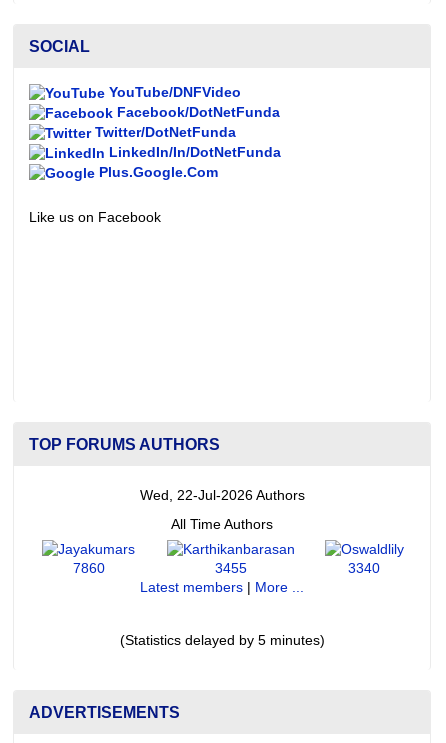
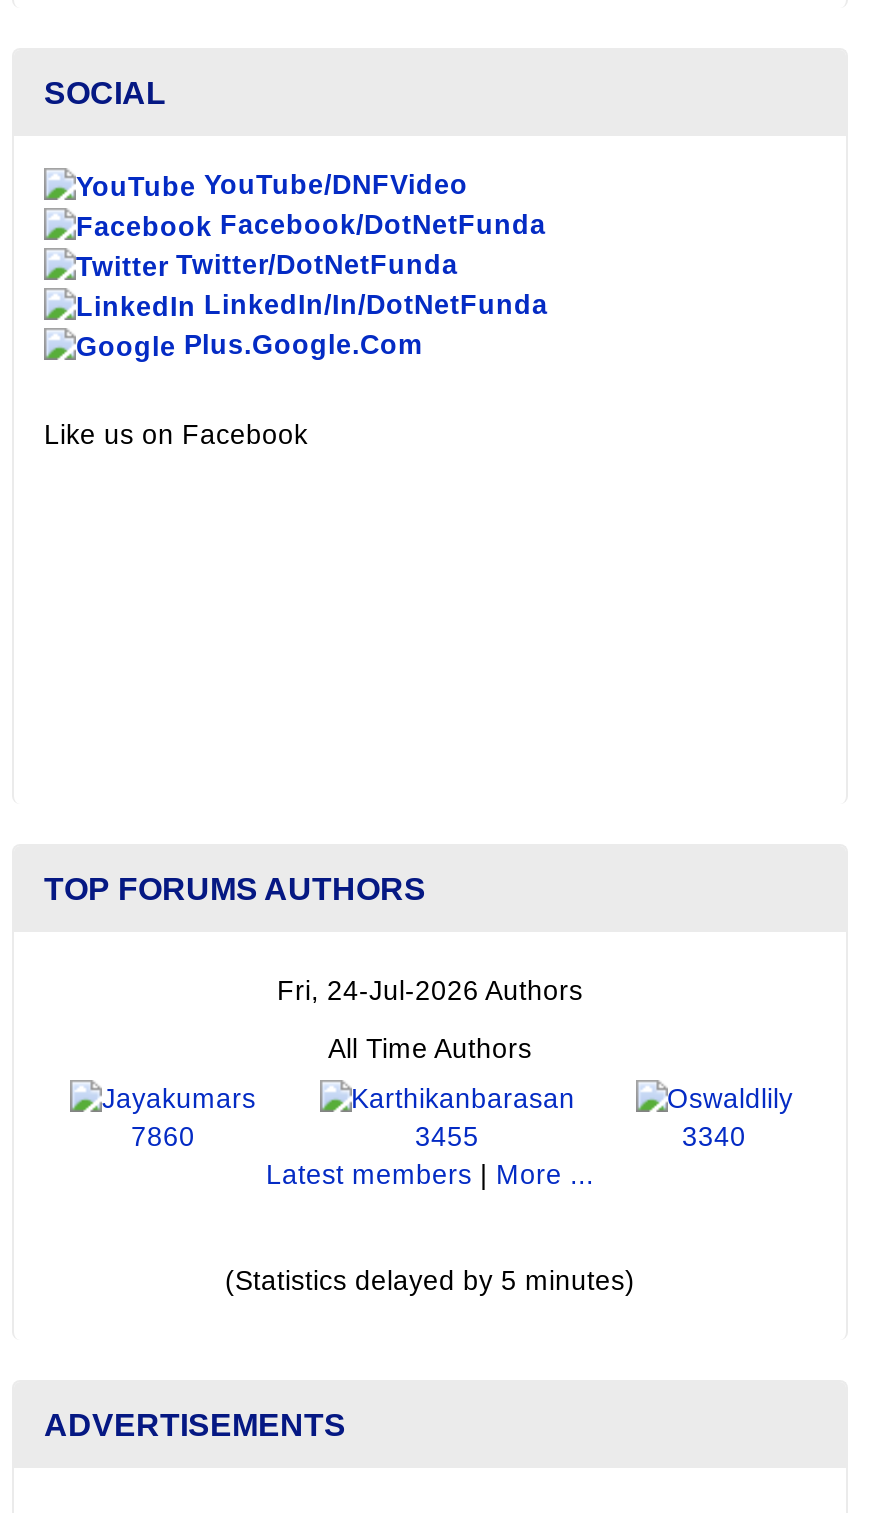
[139,488,304,503] Wed, 22-Jul-2026 Authors -> [277,975,583,1005] Fri, 24-Jul-2026 Authors

